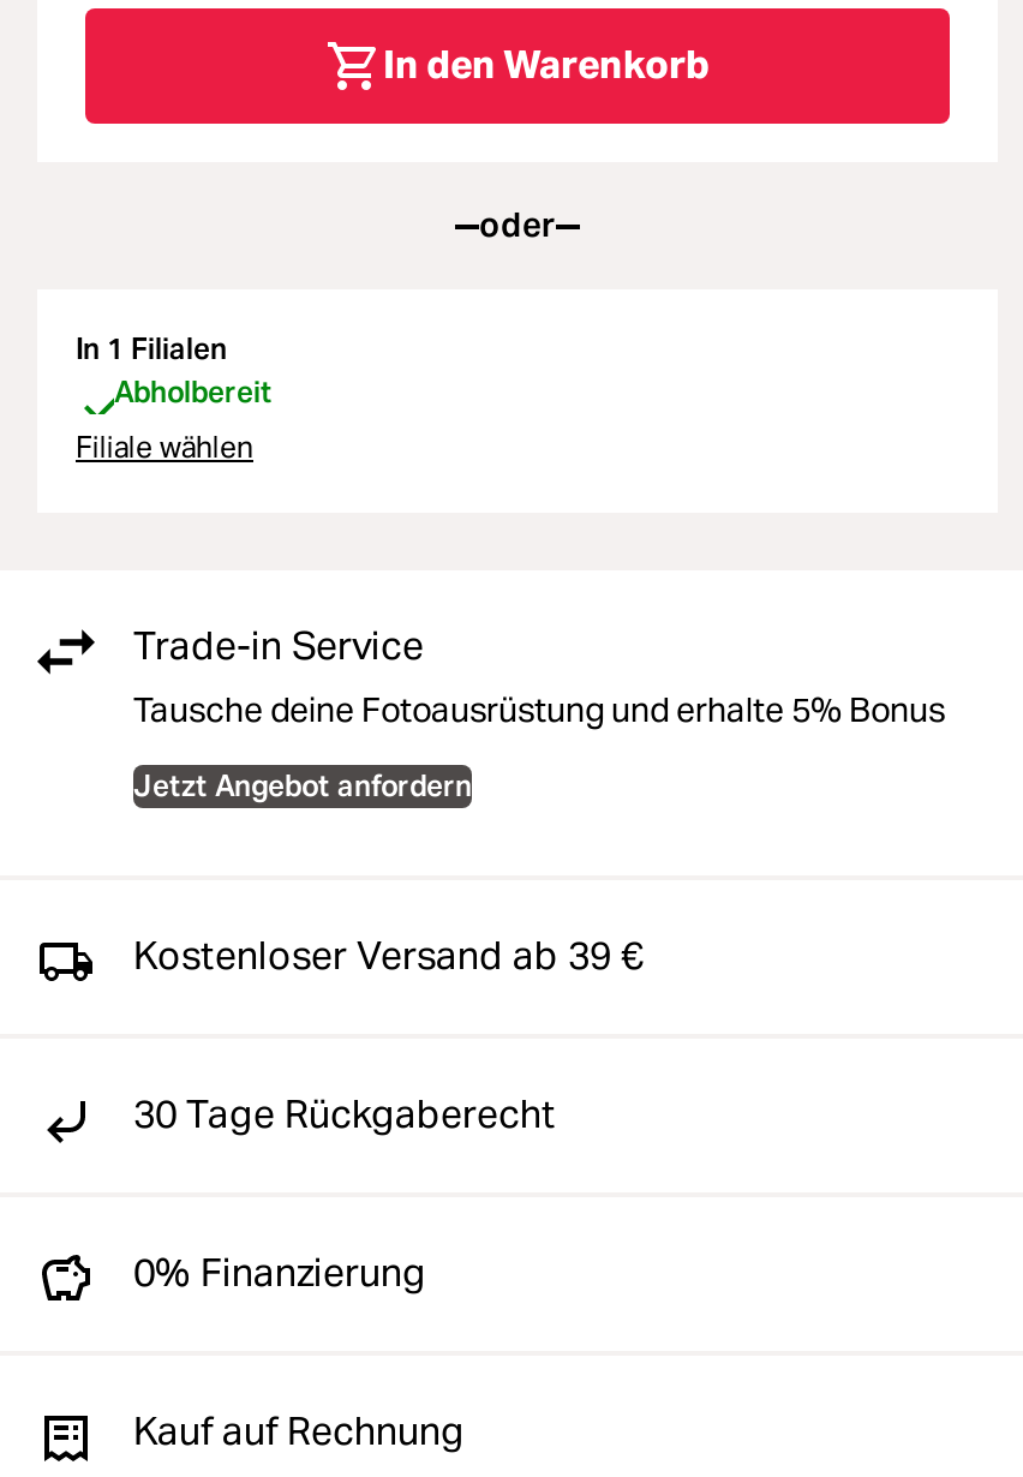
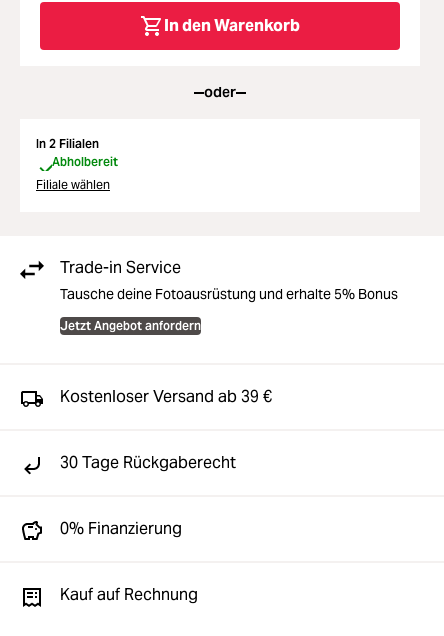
[76,330,227,366] In 1 Filialen -> [36,136,99,151] In 2 Filialen

